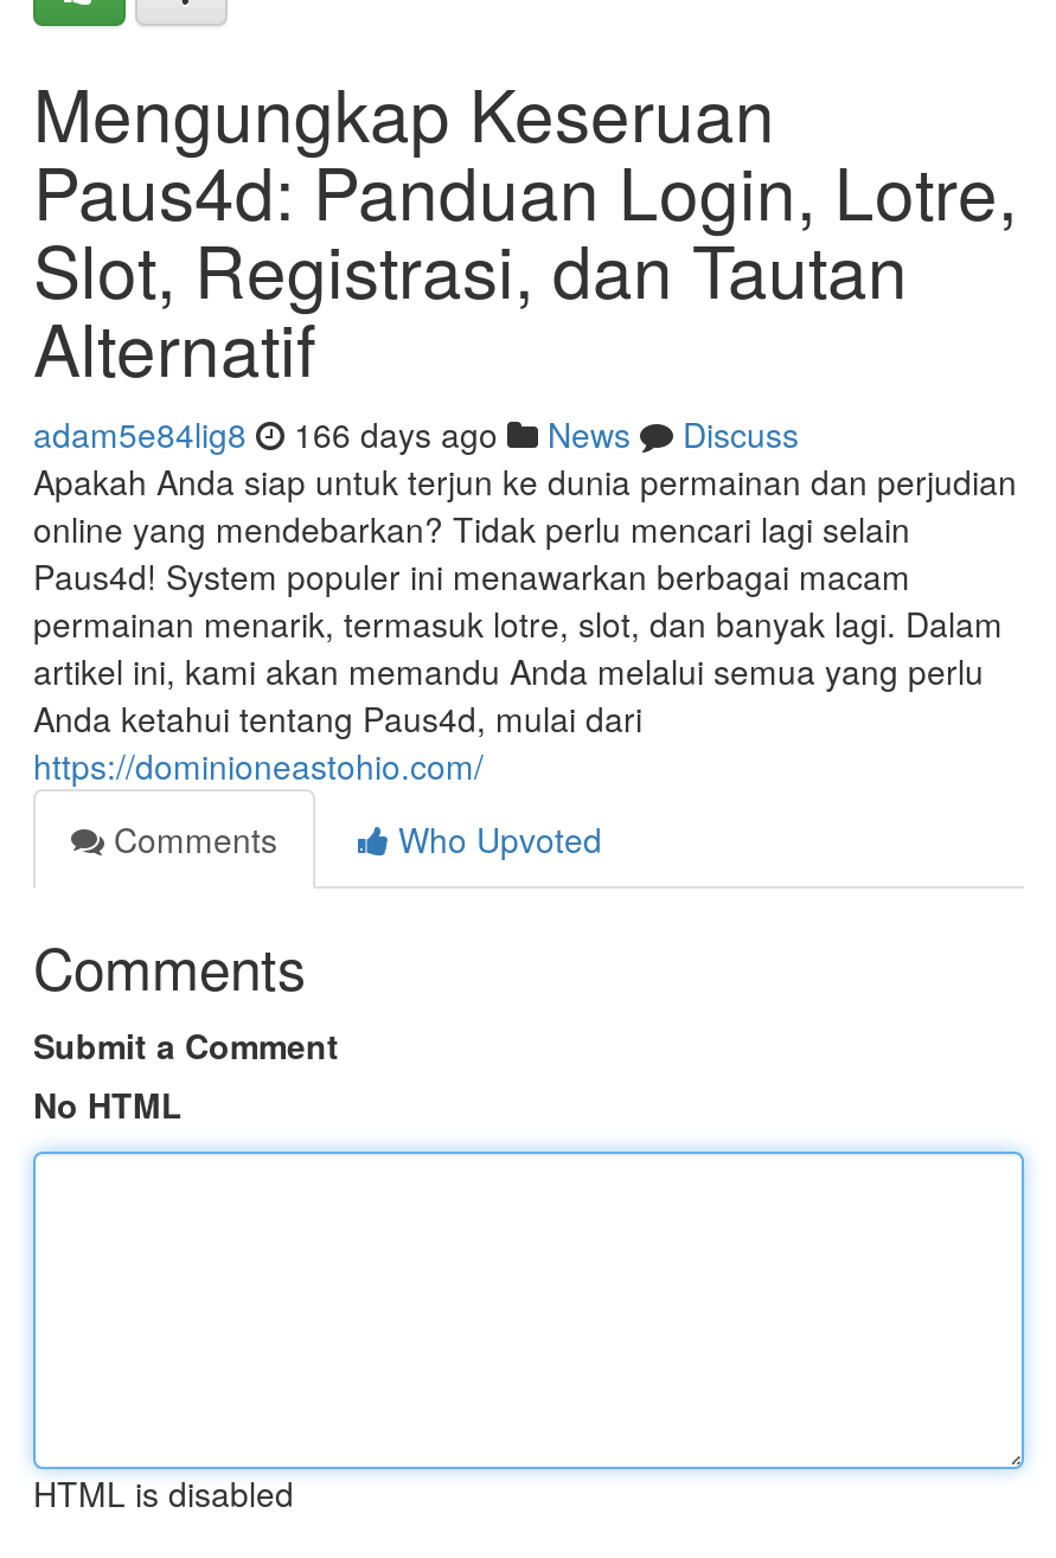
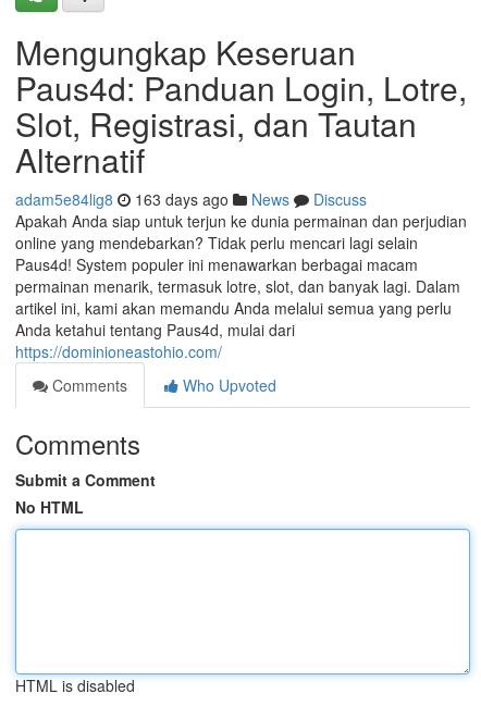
[33,410,799,457] adam5e84lig8 166 days ago News Discuss -> [15,188,367,210] adam5e84lig8 163 days ago News Discuss

